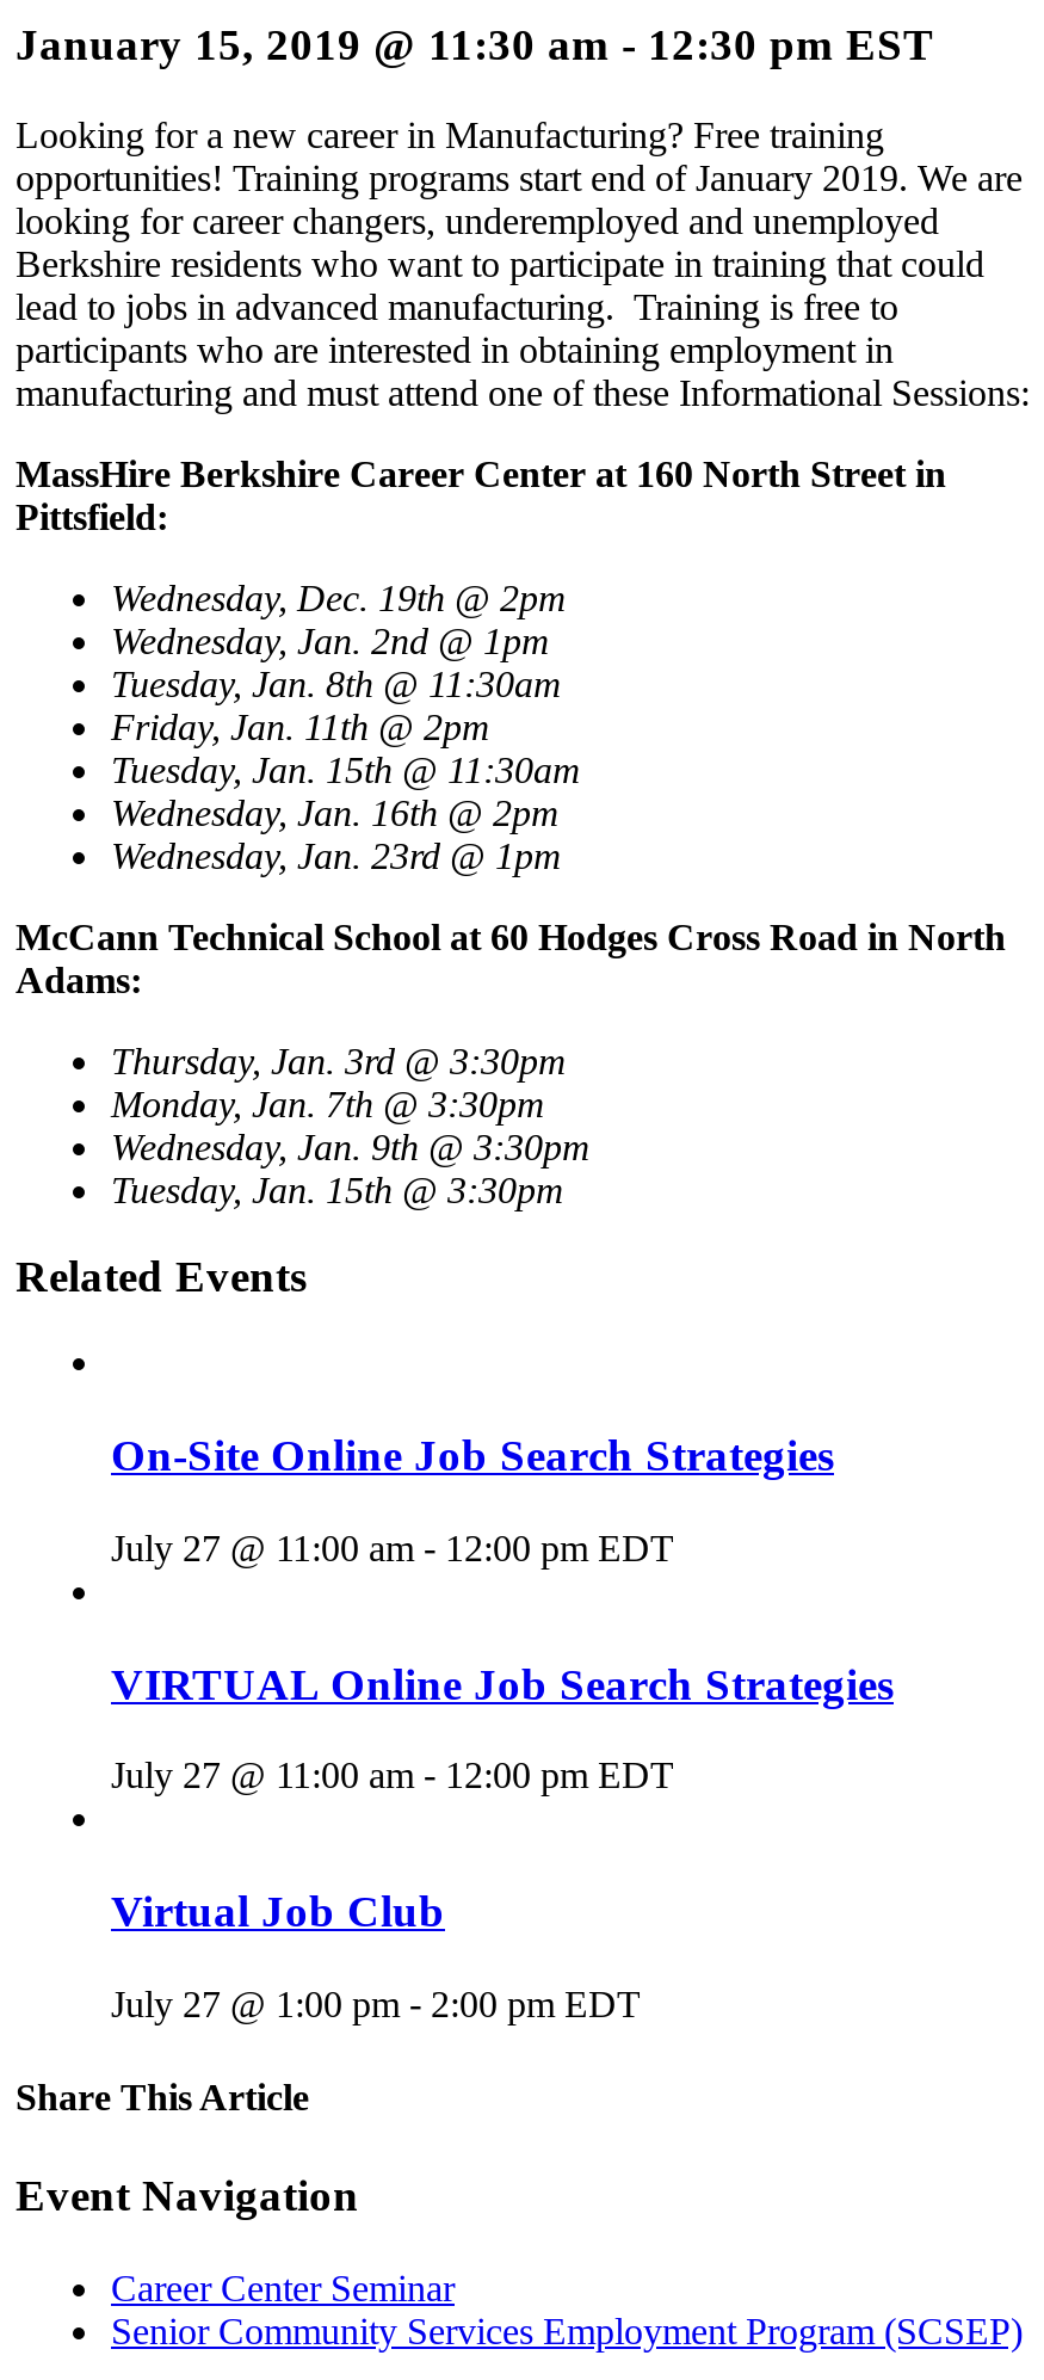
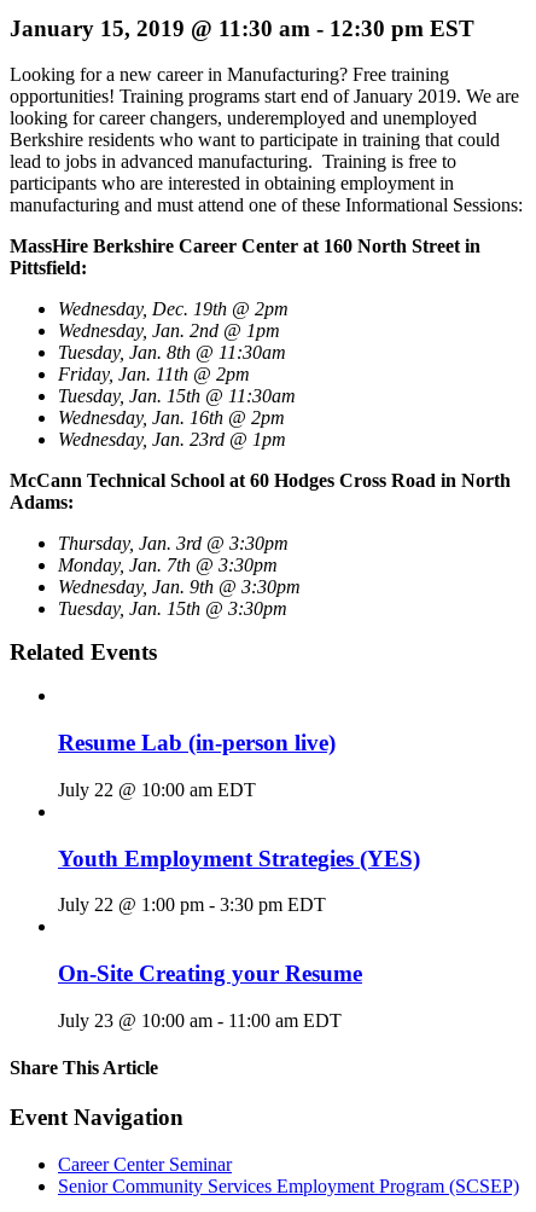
[111,1430,834,1480] On-Site Online Job Search Strategies -> [58,730,336,755] Resume Lab (in-person live)
[111,1527,684,1568] July 27 @ 11:00 am - 12:00 pm EDT -> [58,779,261,800] July 22 @ 10:00 am EDT
[111,1658,894,1708] VIRTUAL Online Job Search Strategies -> [58,845,420,871] Youth Employment Strategies (YES)
[111,1755,684,1796] July 27 @ 11:00 am - 12:00 pm EDT -> [58,894,331,915] July 22 @ 1:00 pm - 3:30 pm EDT
[111,1886,445,1936] Virtual Job Club -> [58,961,362,986] On-Site Creating your Resume
[111,1983,650,2024] July 27 @ 1:00 pm - 2:00 pm EDT -> [58,1010,346,1030] July 23 @ 10:00 am - 11:00 am EDT

